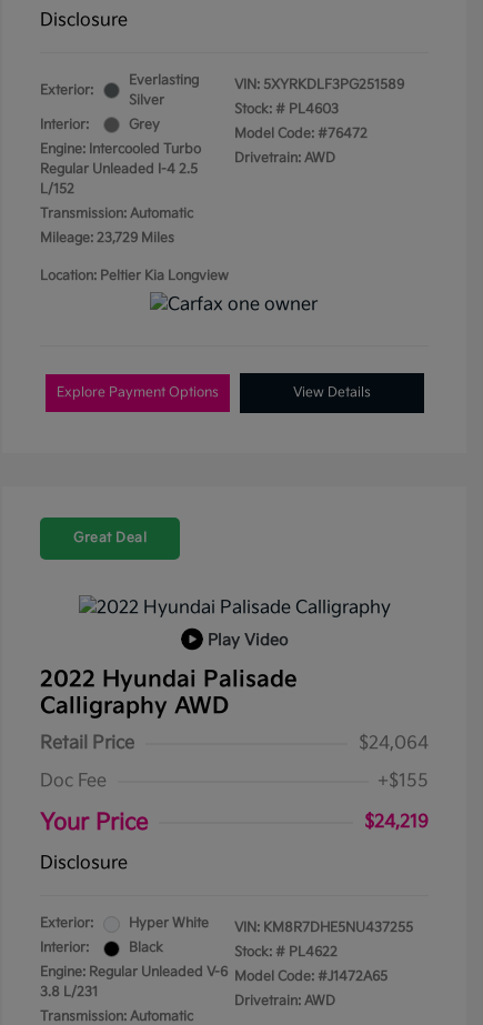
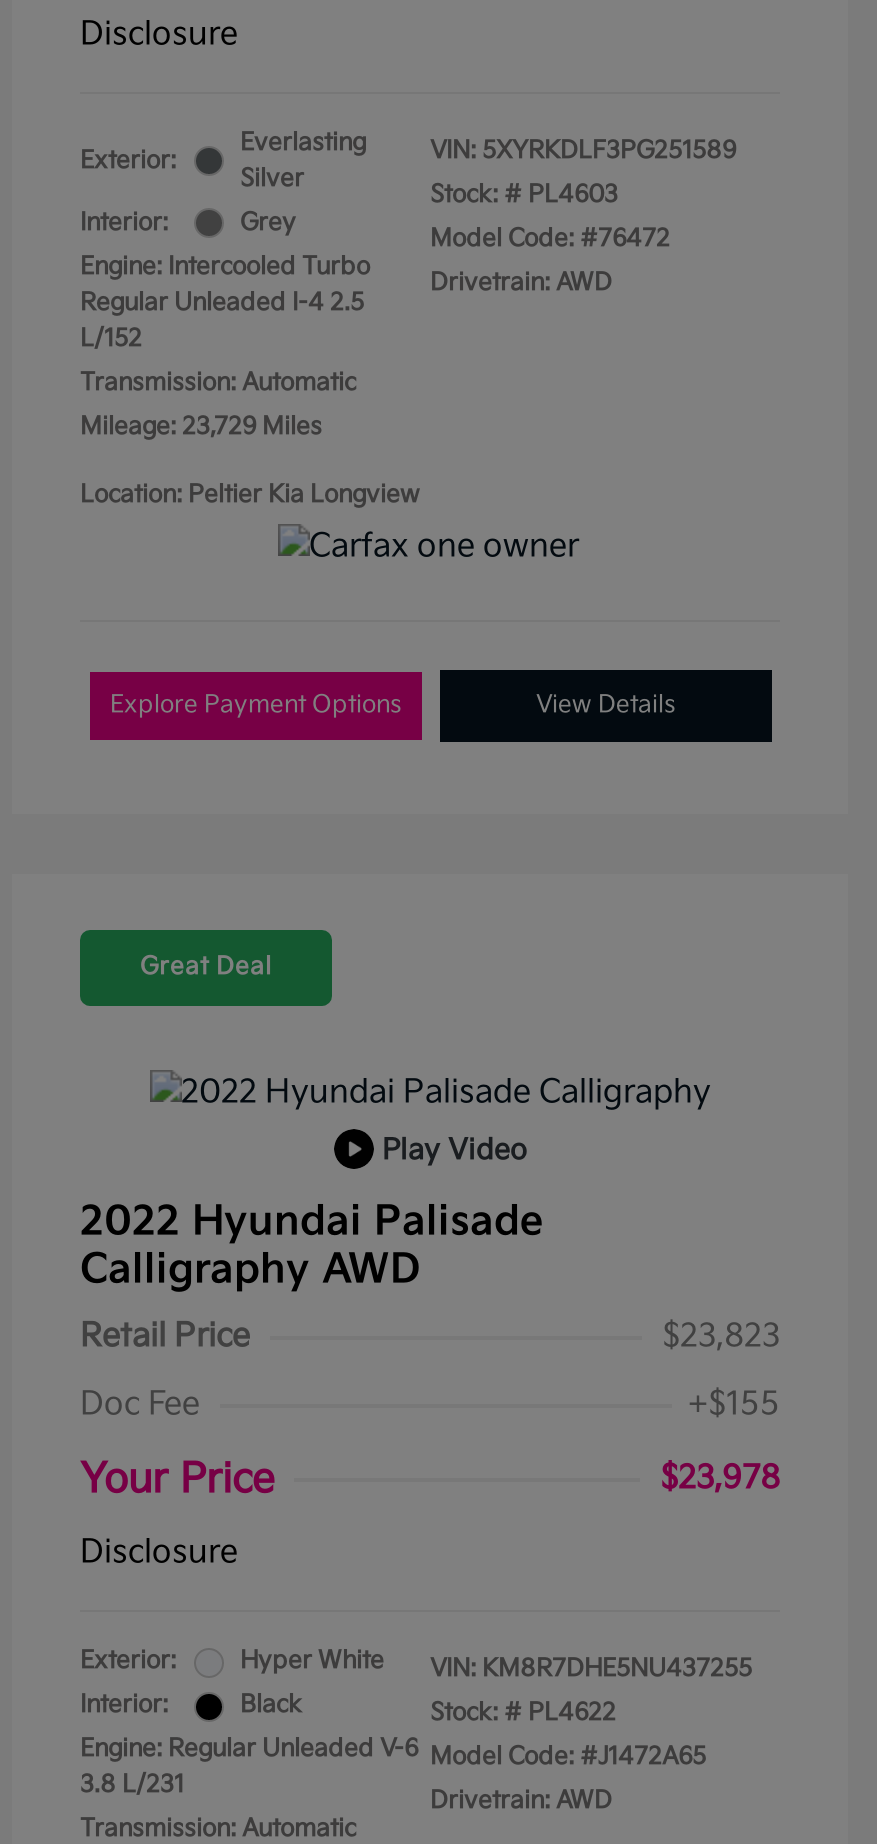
[359,733,429,754] $24,064 -> [662,1318,780,1356] $23,823
[364,812,429,833] $24,219 -> [660,1460,780,1498] $23,978

